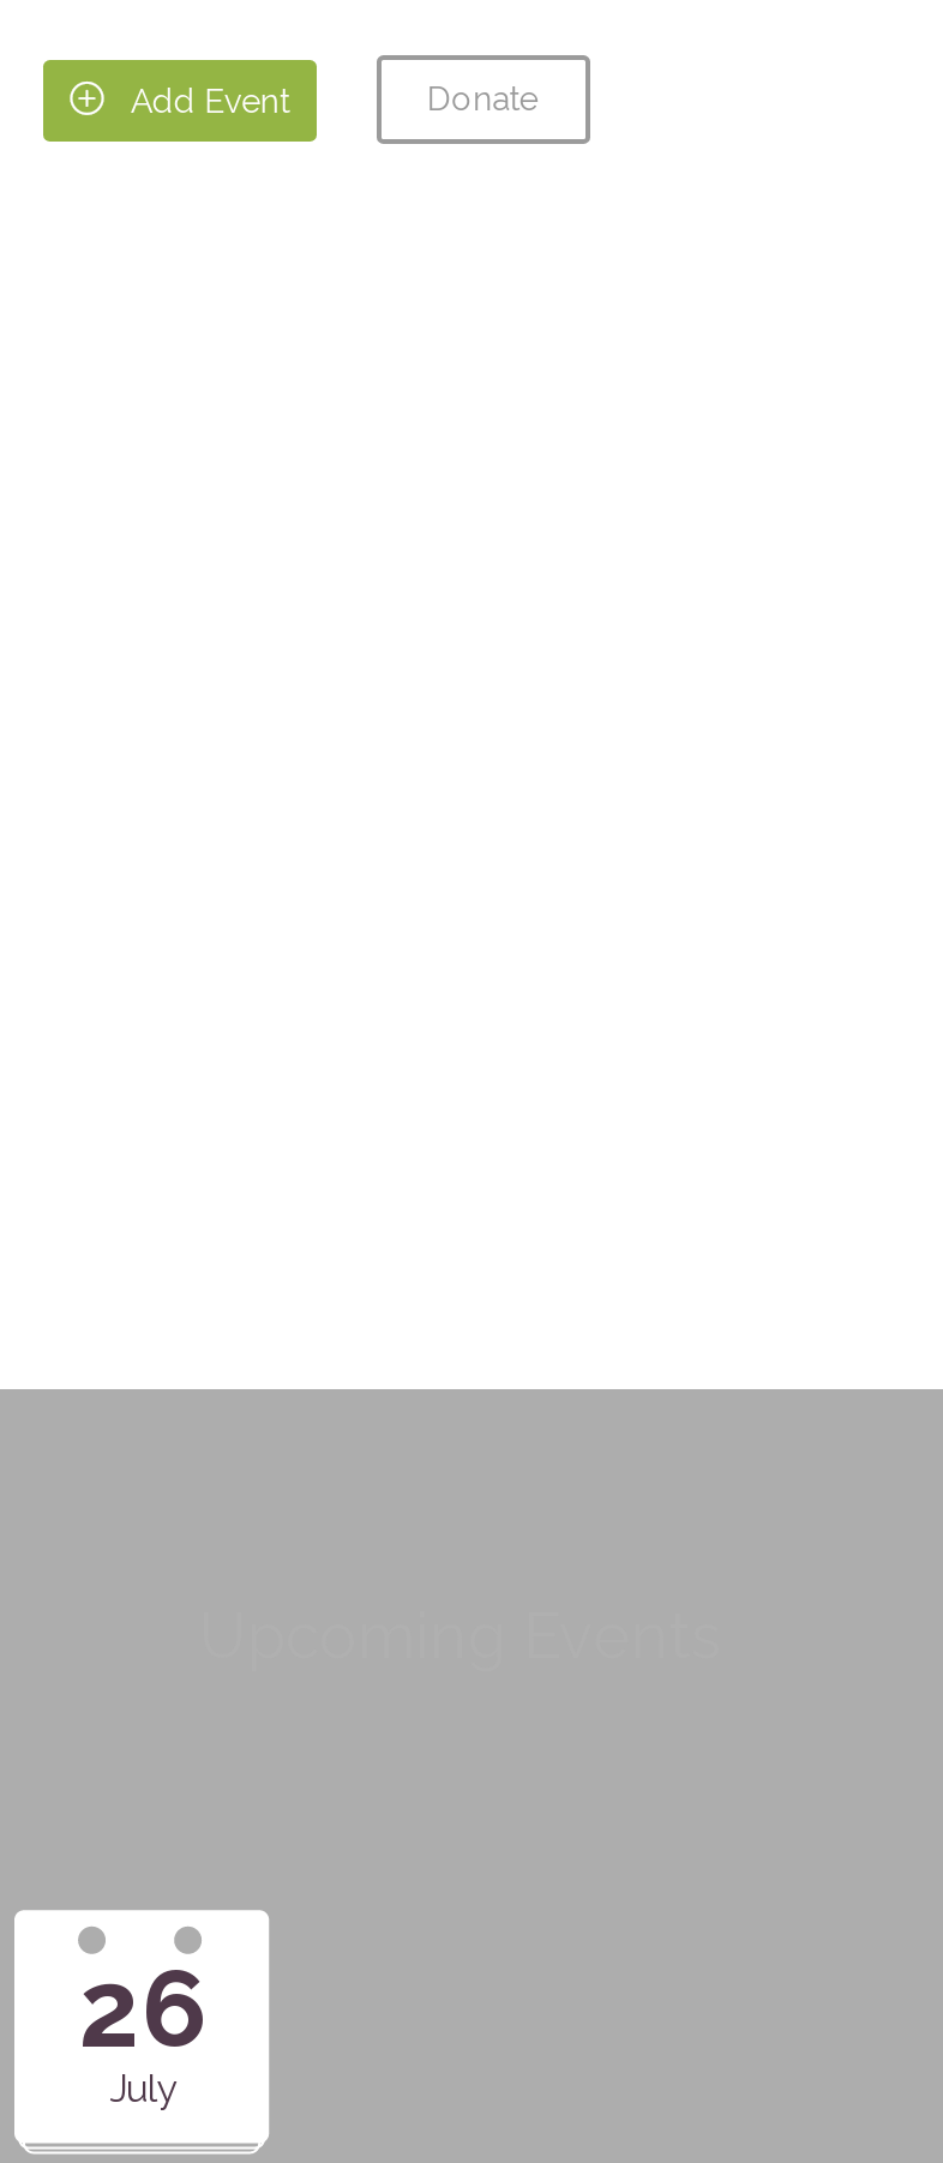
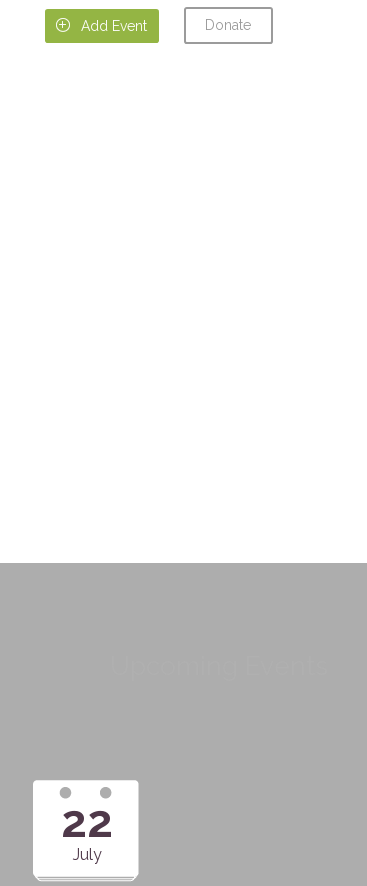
[79,1947,209,2074] 26 -> [61,795,113,848] 22

